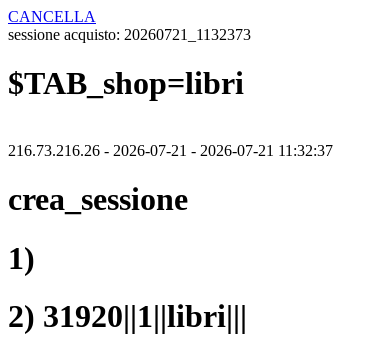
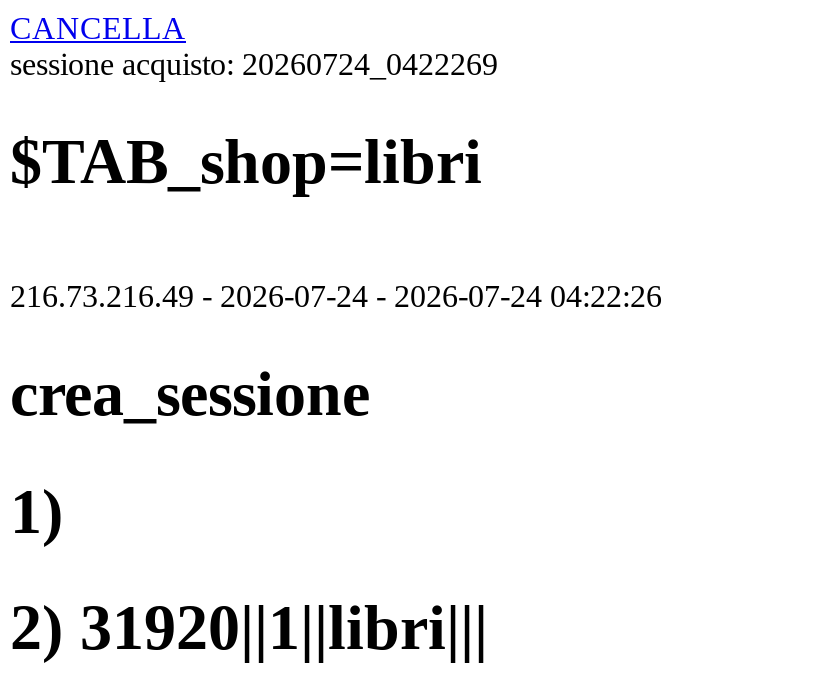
[8,26,251,43] sessione acquisto: 20260721_1132373 -> [10,47,498,81] sessione acquisto: 20260724_0422269
[8,142,333,159] 216.73.216.26 - 2026-07-21 - 2026-07-21 11:32:37 -> [10,279,662,313] 216.73.216.49 - 2026-07-24 - 2026-07-24 04:22:26

